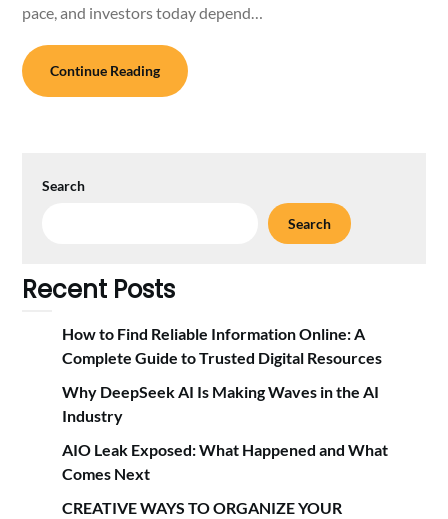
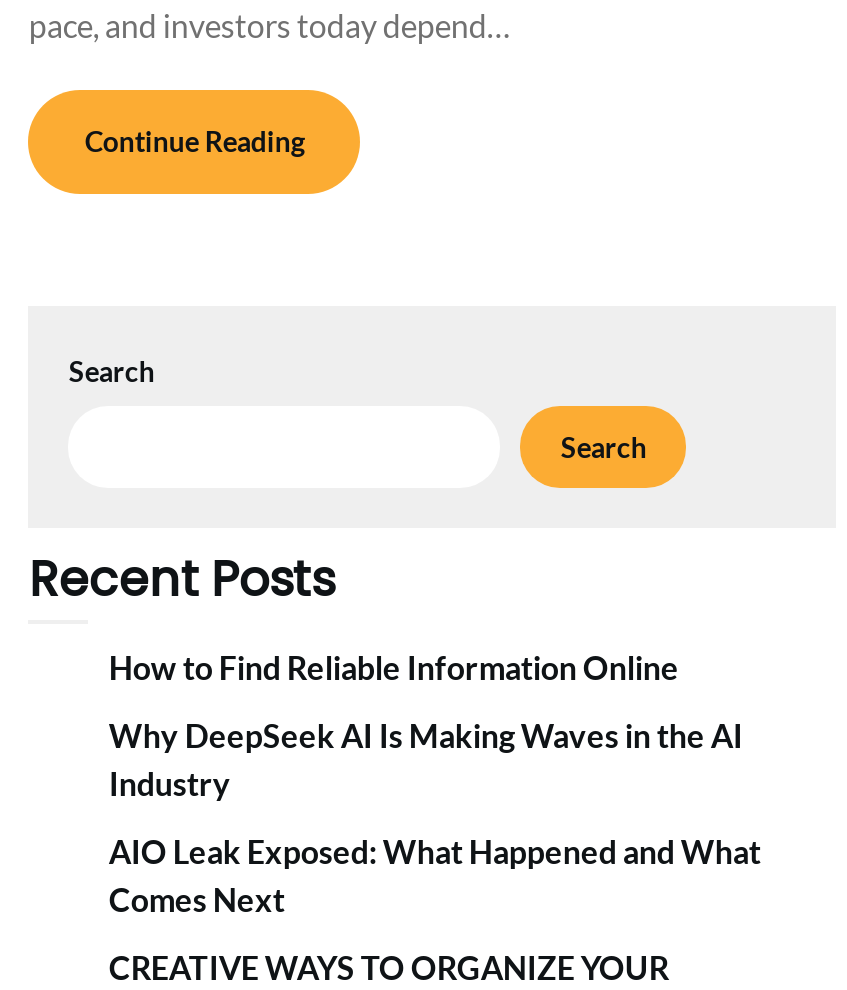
[62,323,382,366] How to Find Reliable Information Online: A | Complete Guide to Trusted Digital Resources -> [109,647,679,685] How to Find Reliable Information Online

